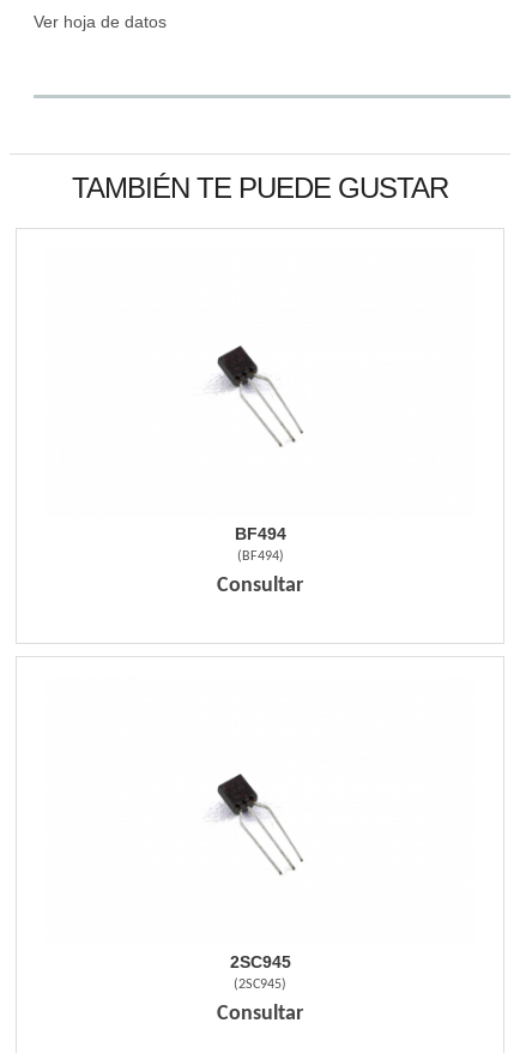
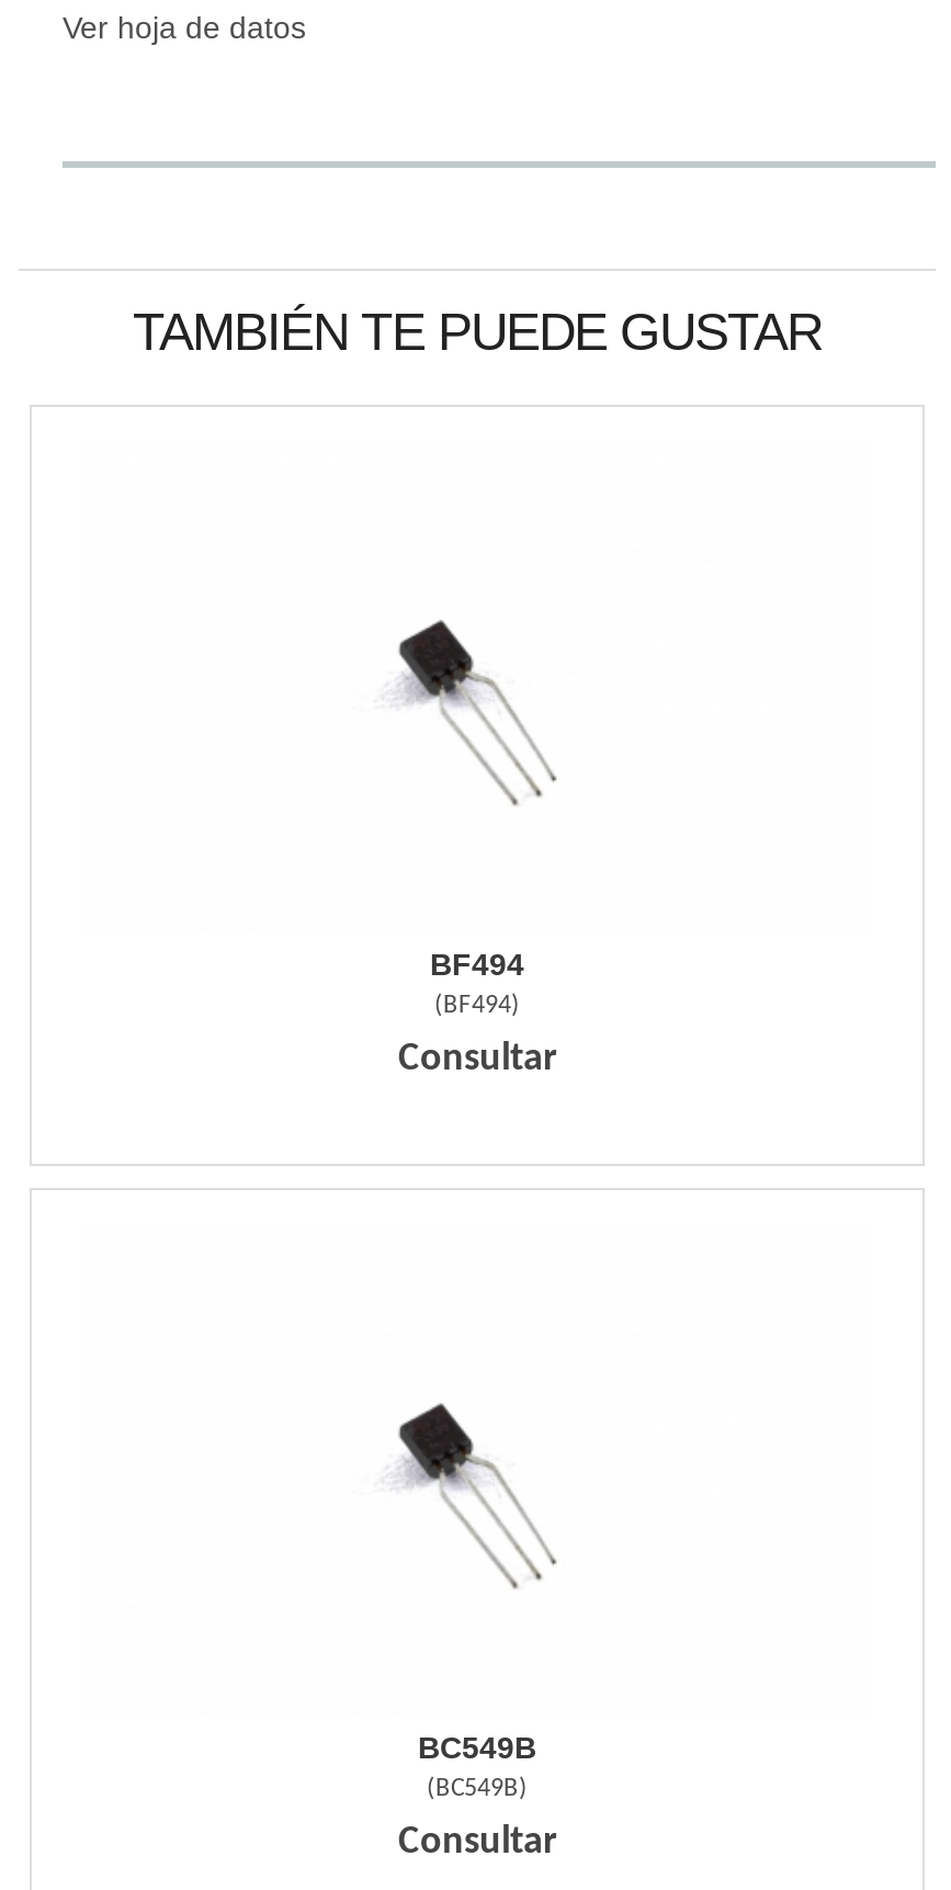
[229,952,291,992] 2SC945 | (2SC945) -> [418,1730,536,1802] BC549B | (BC549B)

